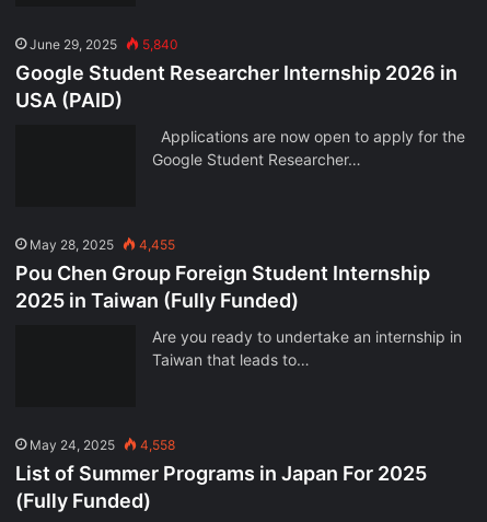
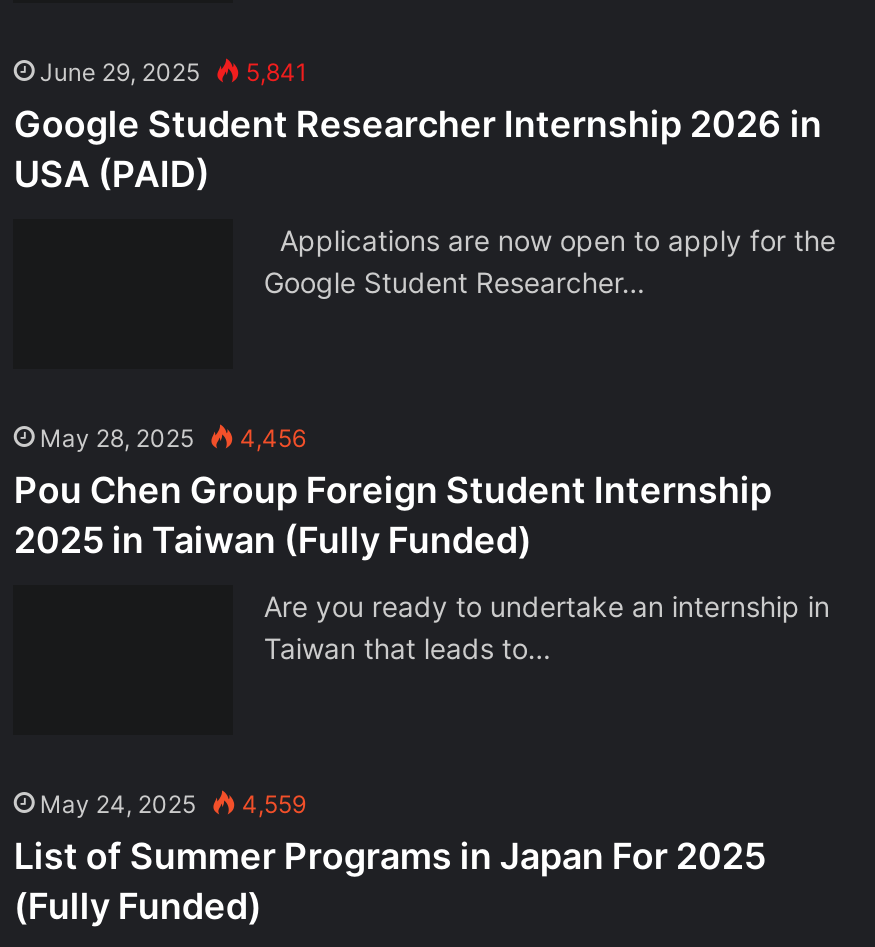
[30,37,179,53] June 29, 2025 5,840 -> [40,58,308,88] June 29, 2025 5,841
[30,237,175,253] May 28, 2025 4,455 -> [40,424,306,454] May 28, 2025 4,456
[30,437,175,453] May 24, 2025 4,558 -> [40,790,306,820] May 24, 2025 4,559

